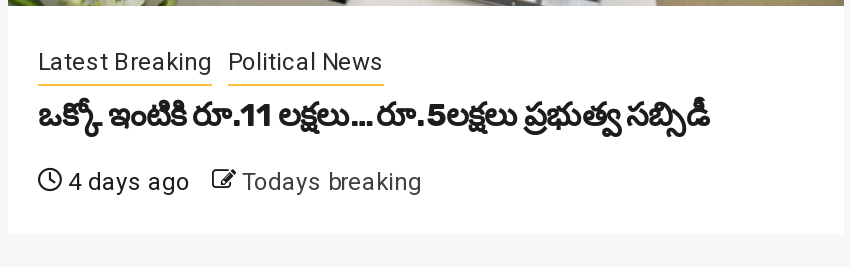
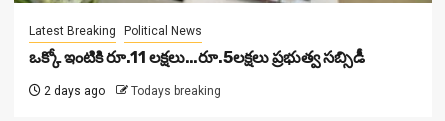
[62,168,422,196] 4 days ago Todays breaking -> [41,84,221,98] 2 days ago Todays breaking

